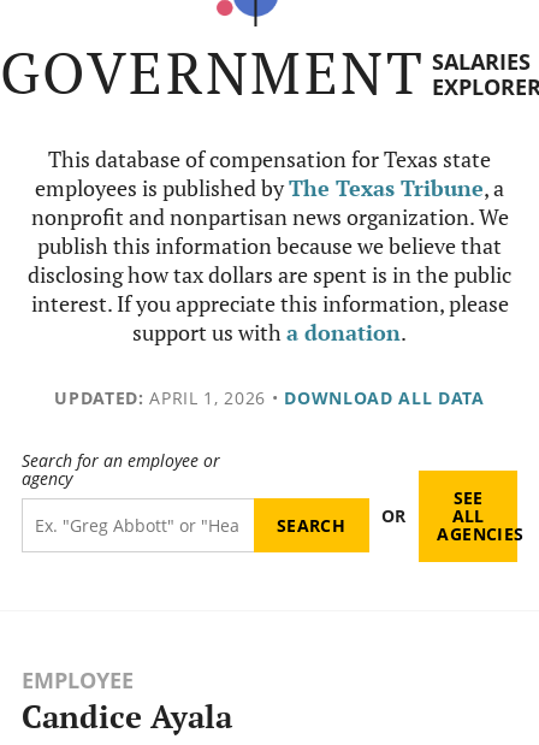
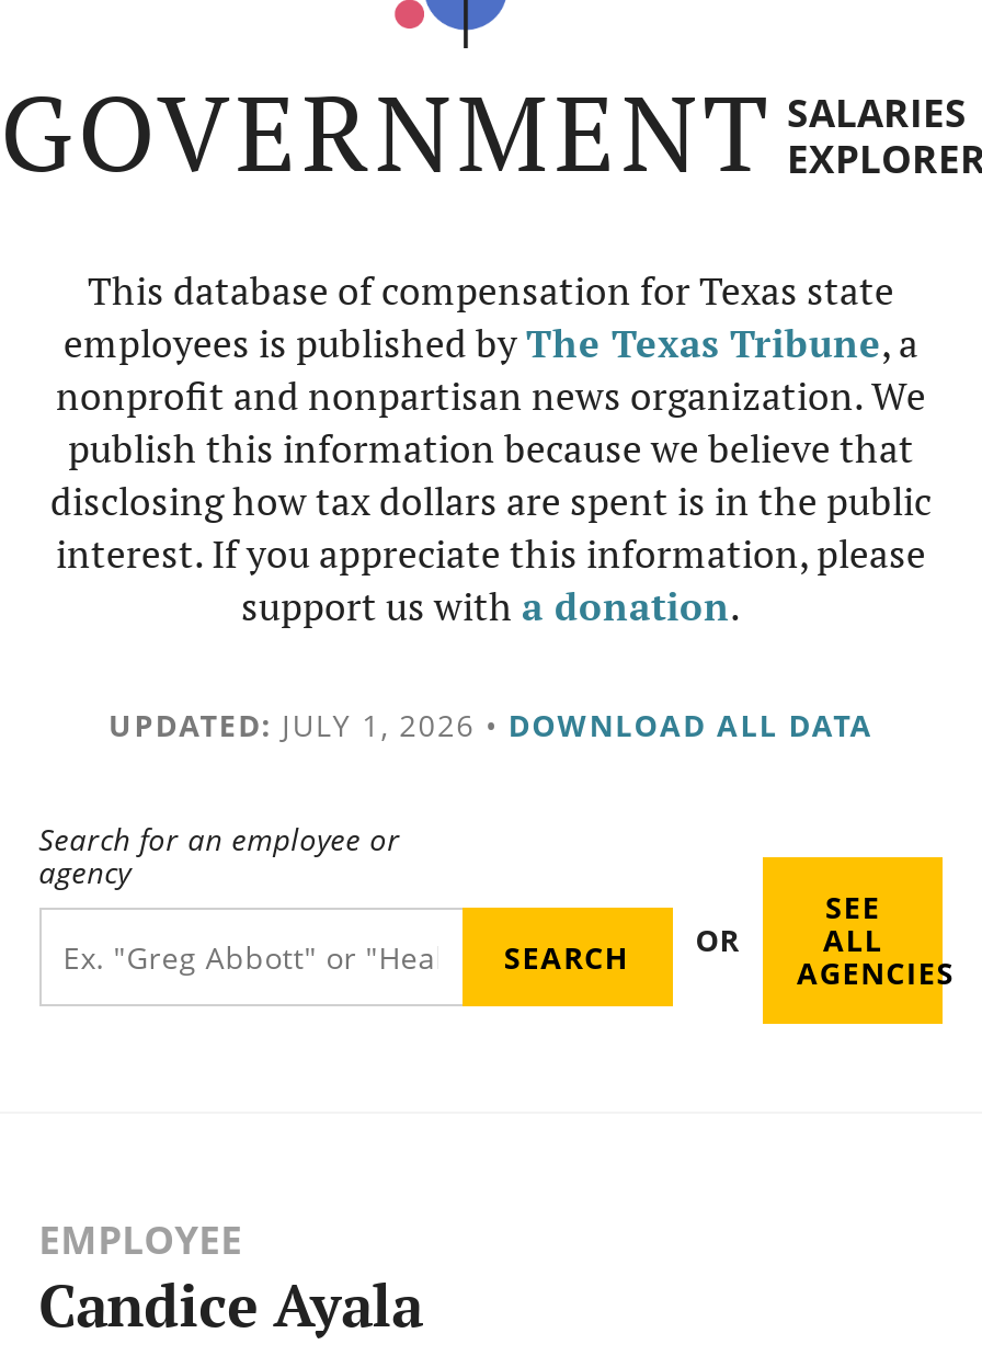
[54,386,485,409] UPDATED: APRIL 1, 2026 • DOWNLOAD ALL DATA -> [109,704,873,745] UPDATED: JULY 1, 2026 • DOWNLOAD ALL DATA

